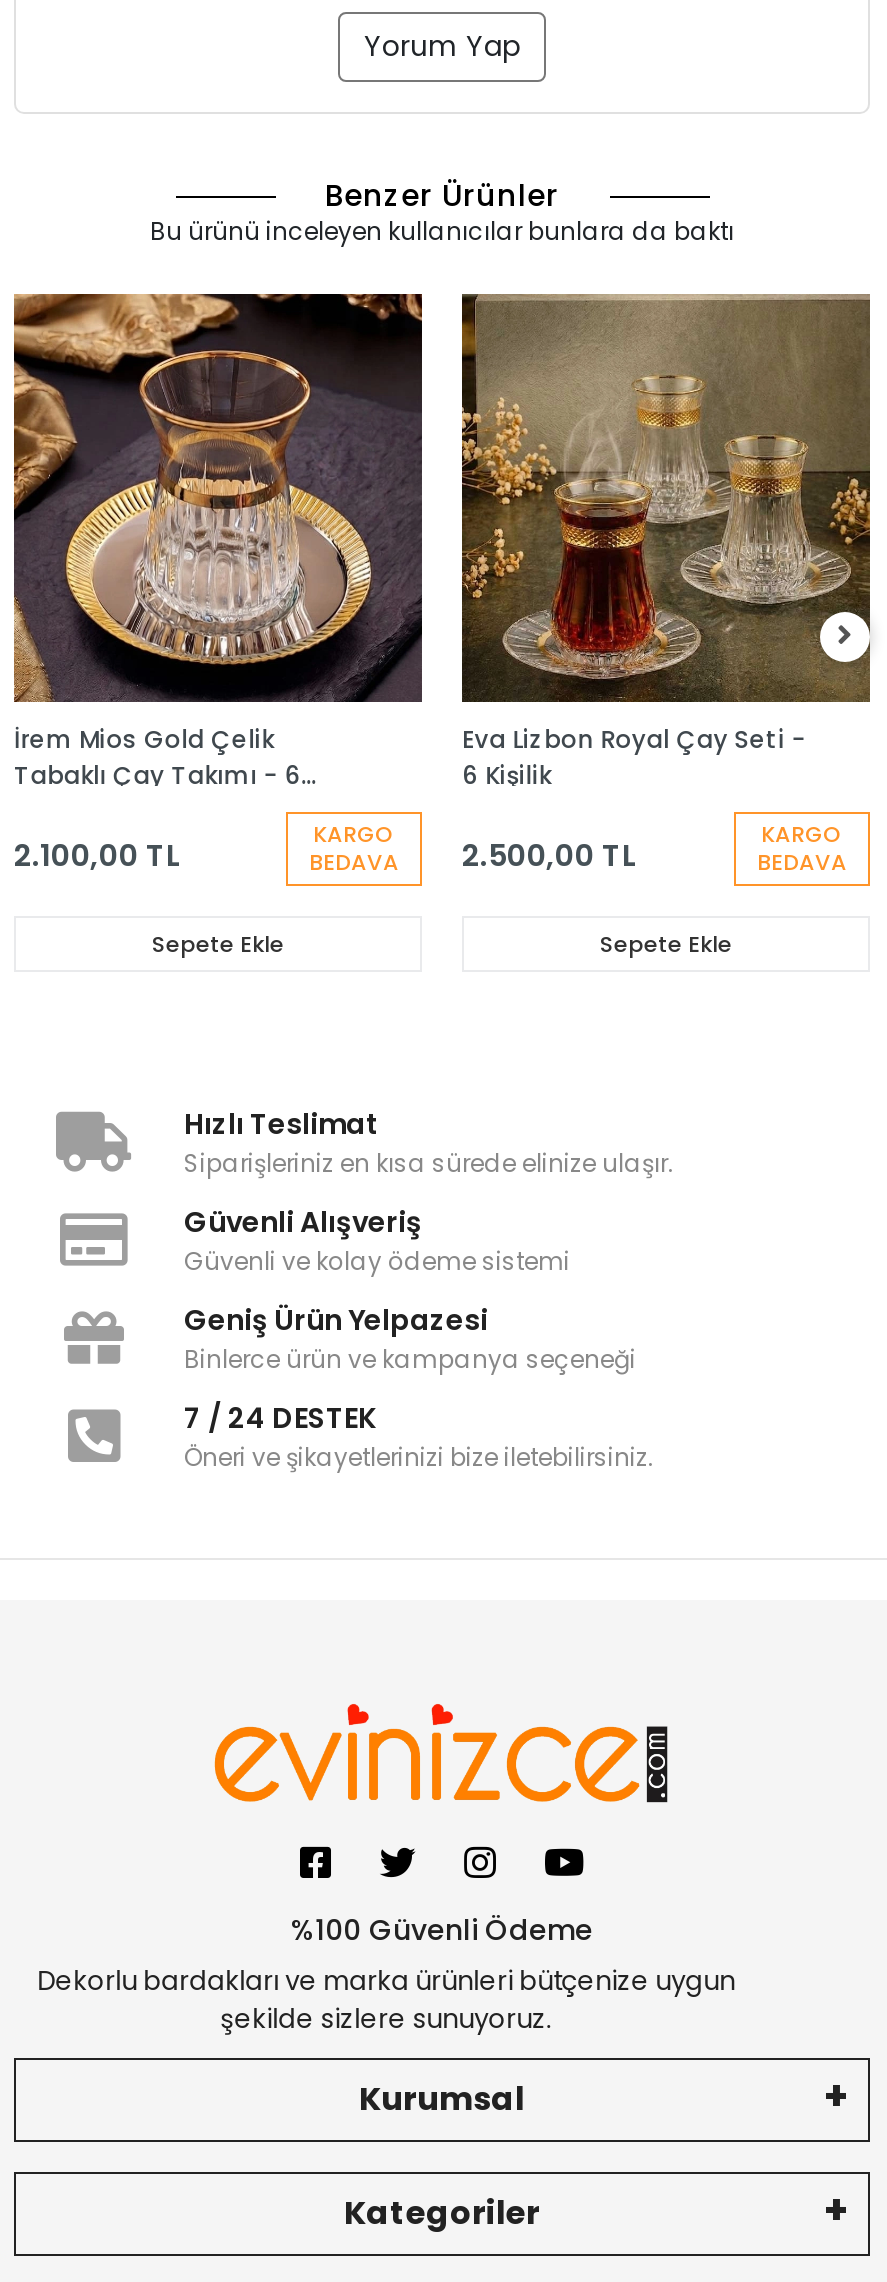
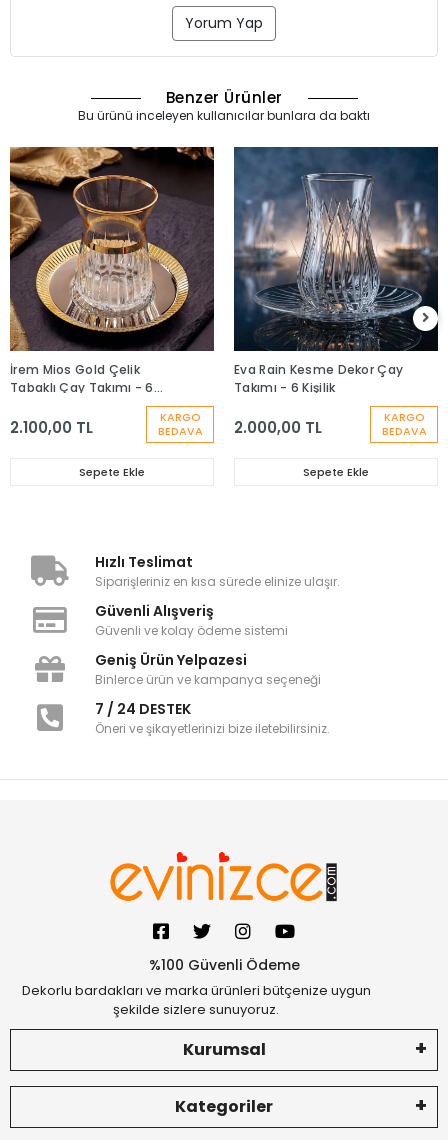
[460,292,872,792] [image] | Eva Lizbon Royal Çay Seti - | 6 Kişilik -> [233,146,439,396] [image] | Eva Rain Kesme Dekor Çay | Takımı - 6 Kişilik
[309,834,636,879] BEDAVA 2.500,00 TL -> [157,417,322,439] BEDAVA 2.000,00 TL

